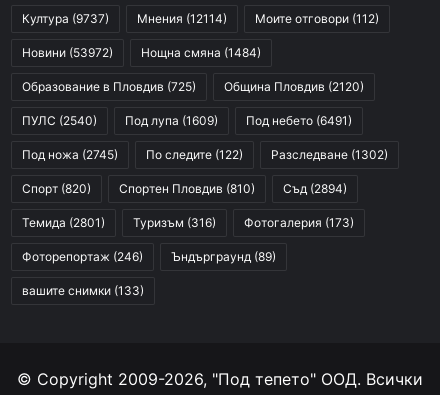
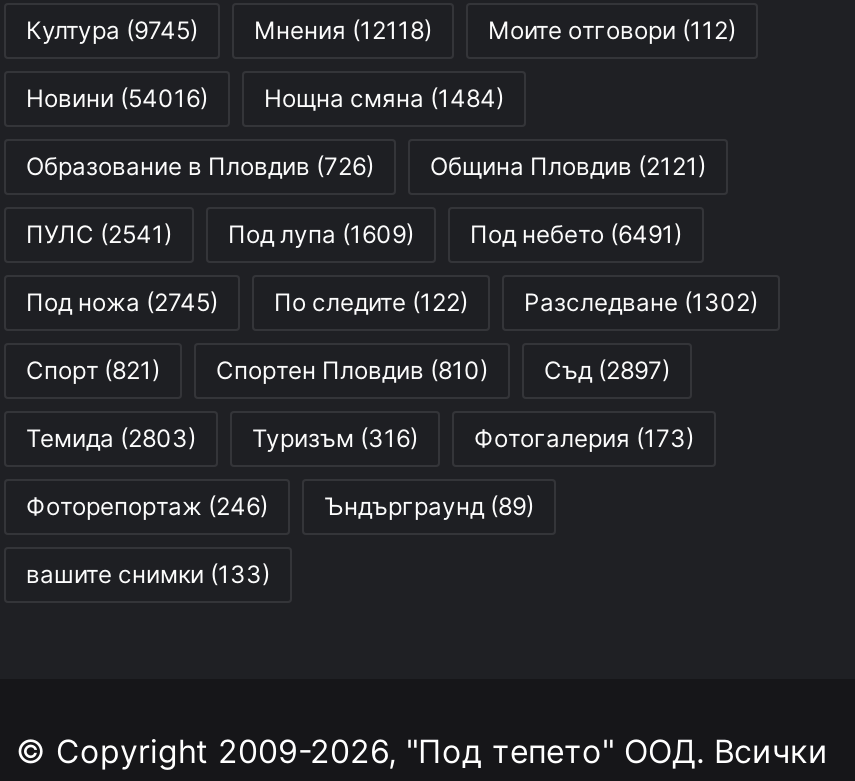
[22,11,109,26] Култура (9737) -> [26,15,198,45] Култура (9745)
[137,11,227,26] Мнения (12114) -> [254,15,432,45] Мнения (12118)
[22,45,261,60] Новини (53972) Нощна смяна (1484) -> [26,83,504,113] Новини (54016) Нощна смяна (1484)
[22,79,196,94] Образование в Пловдив (725) -> [26,151,374,181] Образование в Пловдив (726)
[224,79,364,94] Община Пловдив (2120) -> [430,151,706,181] Община Пловдив (2121)
[22,113,352,128] ПУЛС (2540) Под лупа (1609) Под небето (6491) -> [26,219,682,249] ПУЛС (2541) Под лупа (1609) Под небето (6491)
[22,181,91,196] Спорт (820) -> [26,355,160,385] Спорт (821)
[283,181,347,196] Съд (2894) -> [544,355,670,385] Съд (2897)
[22,215,354,230] Темида (2801) Туризъм (316) Фотогалерия (173) -> [26,423,694,453] Темида (2803) Туризъм (316) Фотогалерия (173)

